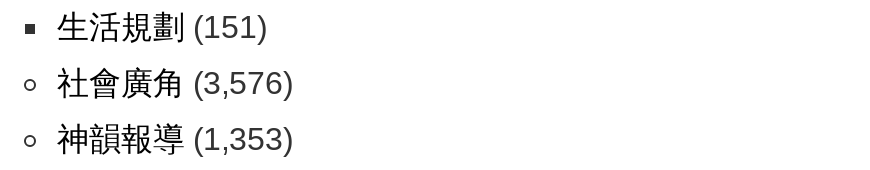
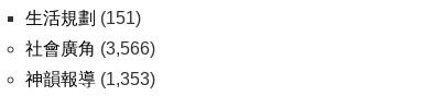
[57,66,293,100] 社會廣角(3,576) -> [25,39,155,58] 社會廣角(3,566)

